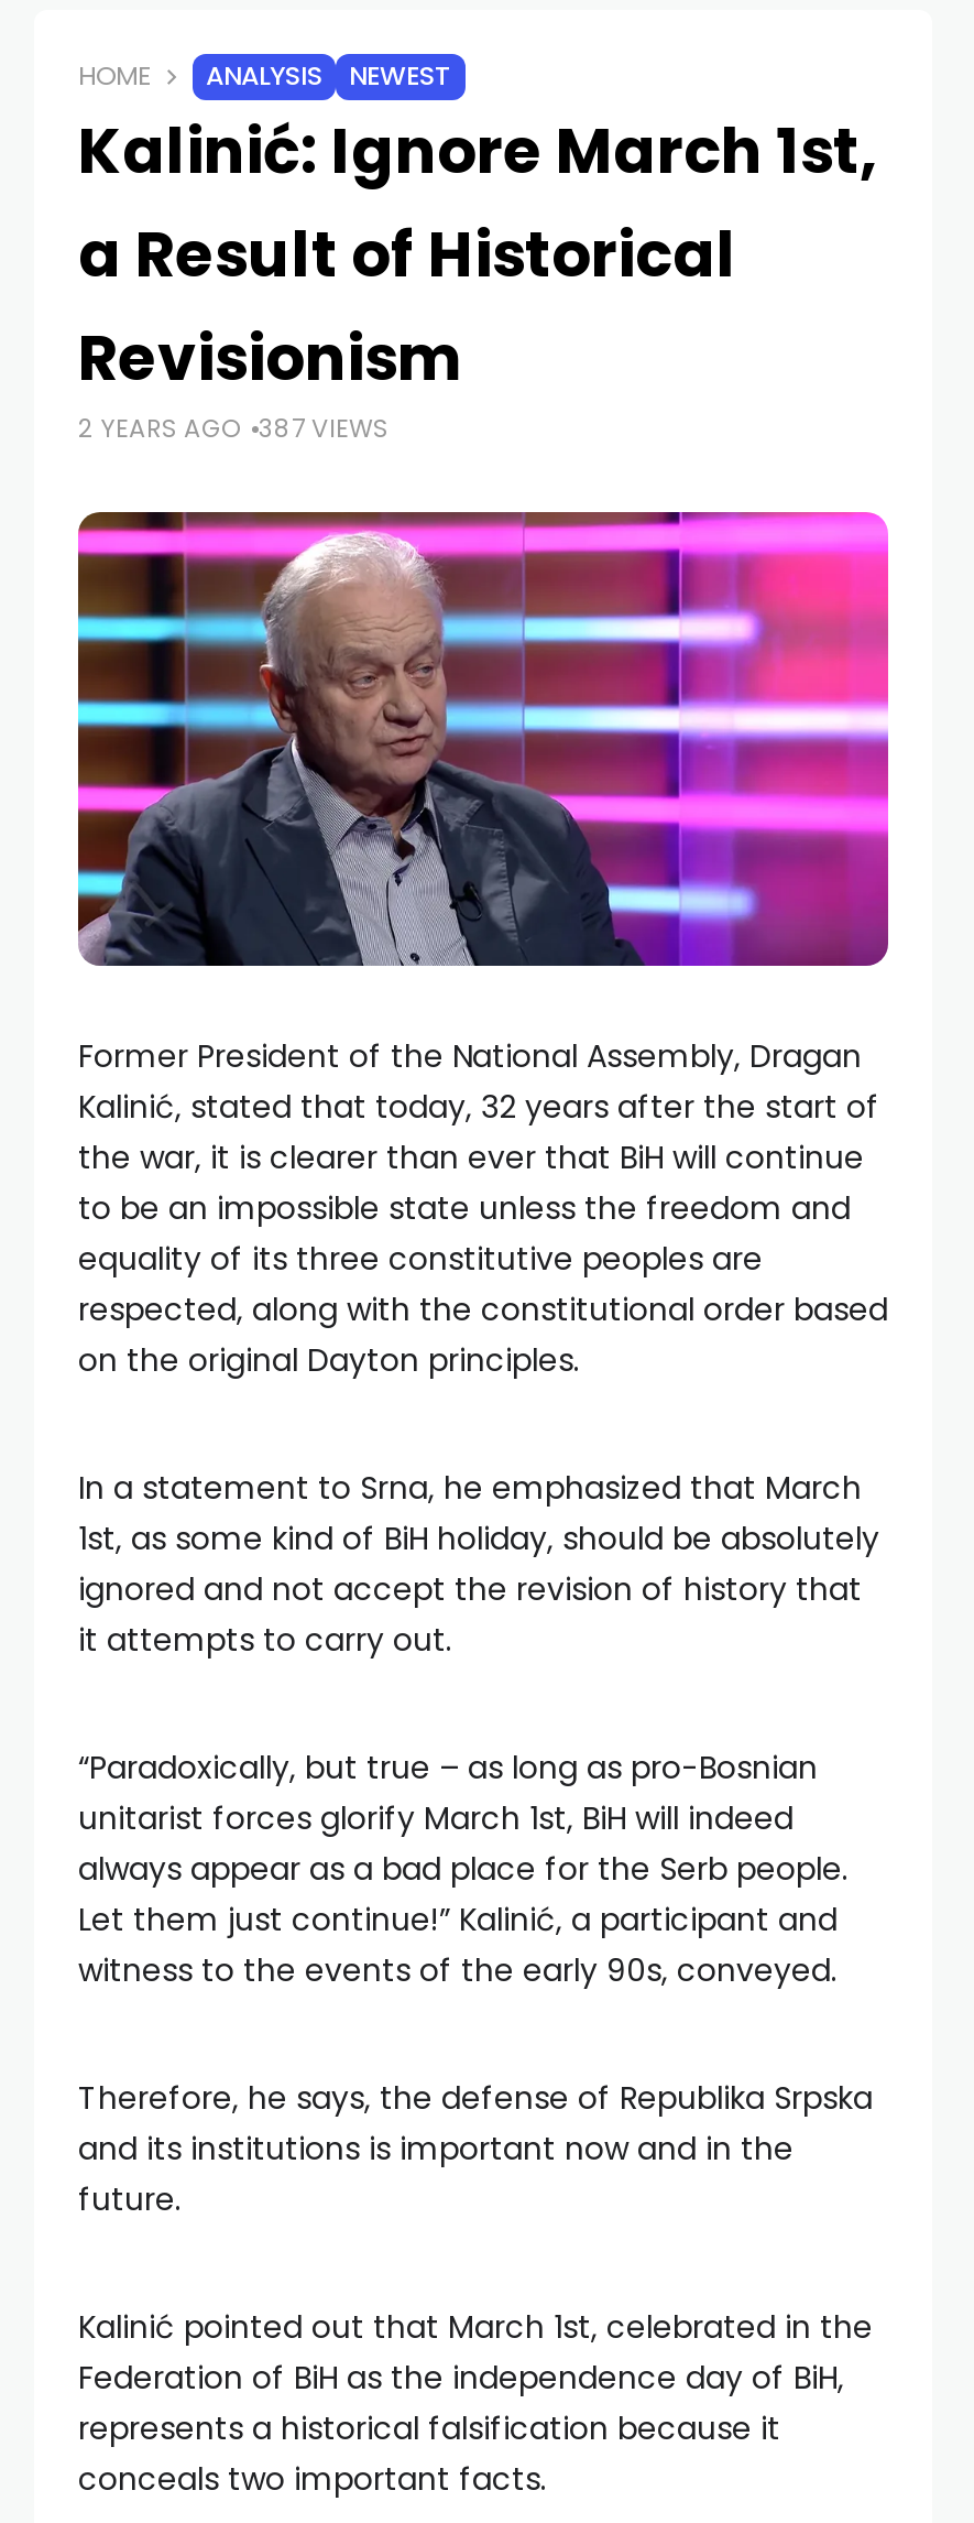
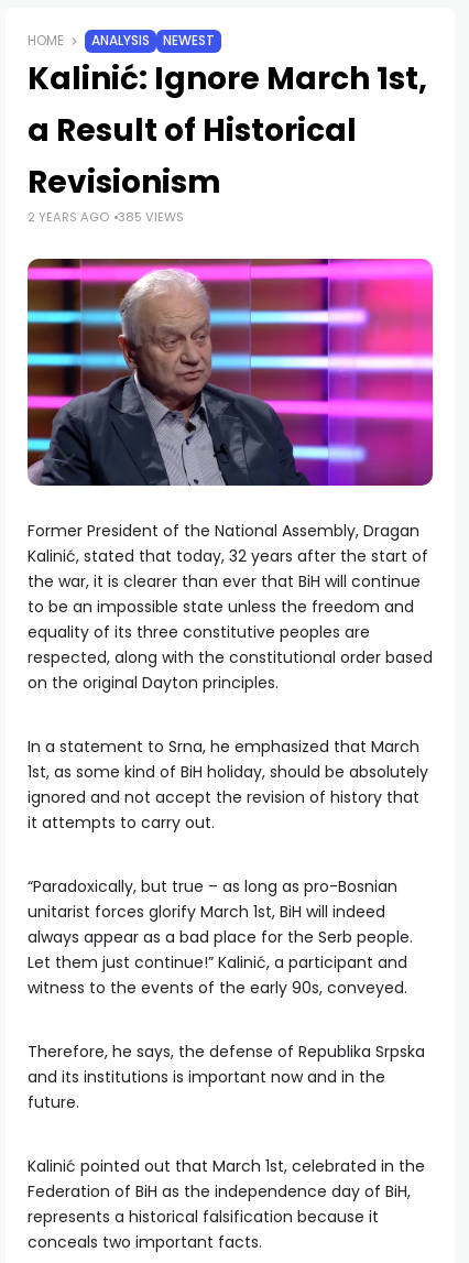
[78,411,388,446] 2 YEARS AGO 387 VIEWS -> [28,208,184,226] 2 YEARS AGO 385 VIEWS

